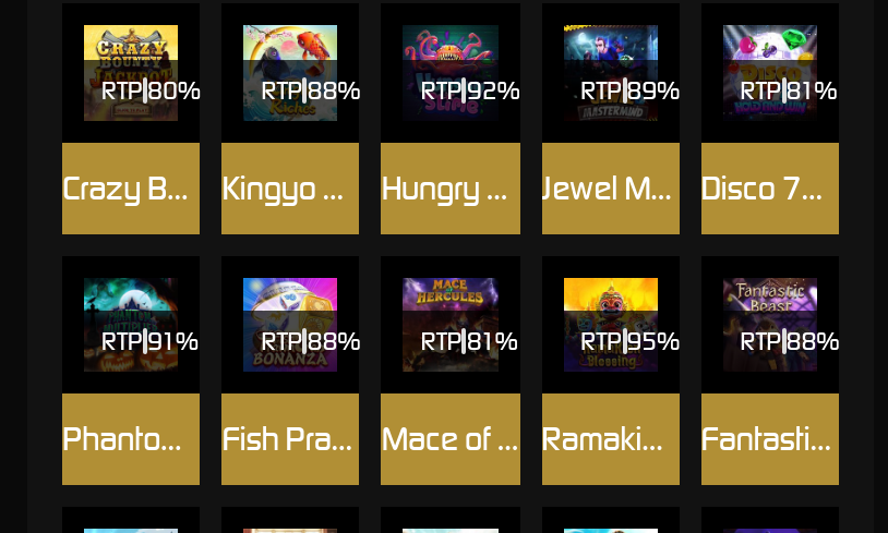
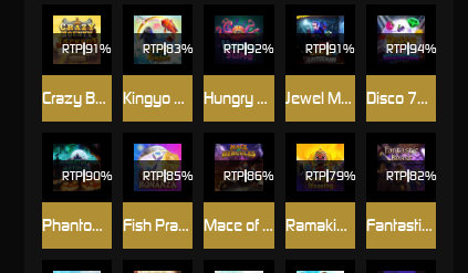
[101,74,200,105] RTP 80% -> [62,40,111,56] RTP 91%
[261,74,359,105] RTP 88% -> [143,40,193,56] RTP 83%
[581,74,679,105] RTP 89% -> [305,40,354,56] RTP 91%
[740,74,836,105] RTP 81% -> [386,40,436,56] RTP 94%
[101,325,197,356] RTP 91% -> [62,168,112,183] RTP 90%
[261,325,359,356] RTP 88% -> [143,168,193,183] RTP 85%
[421,325,517,356] RTP 81% -> [224,168,274,183] RTP 86%
[581,325,679,356] RTP 95% -> [305,168,355,183] RTP 79%
[740,325,838,356] RTP 88% -> [386,168,436,183] RTP 82%

